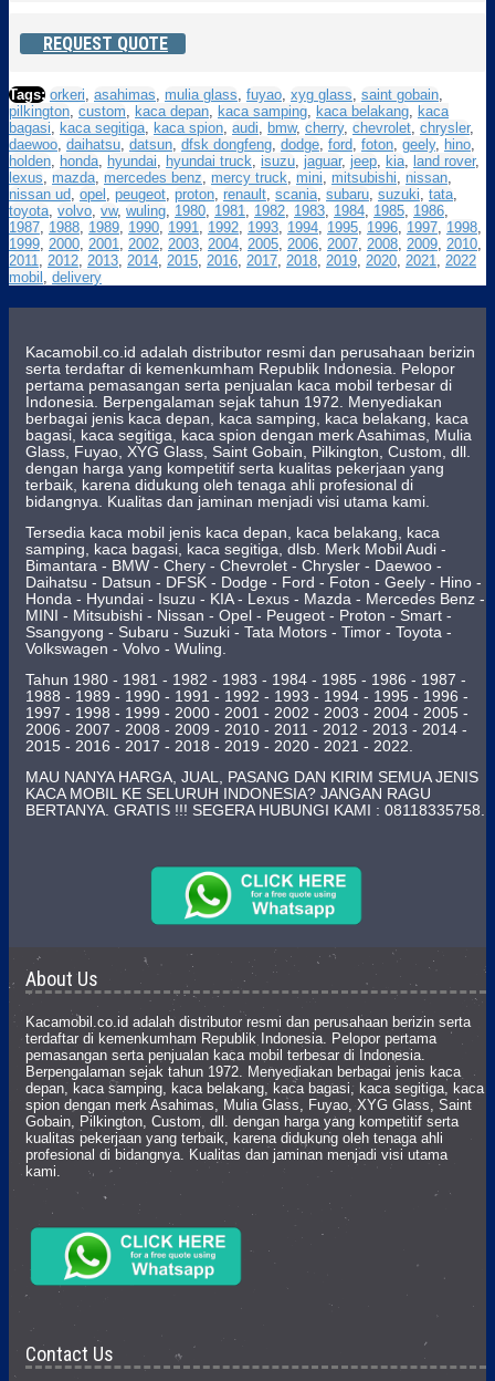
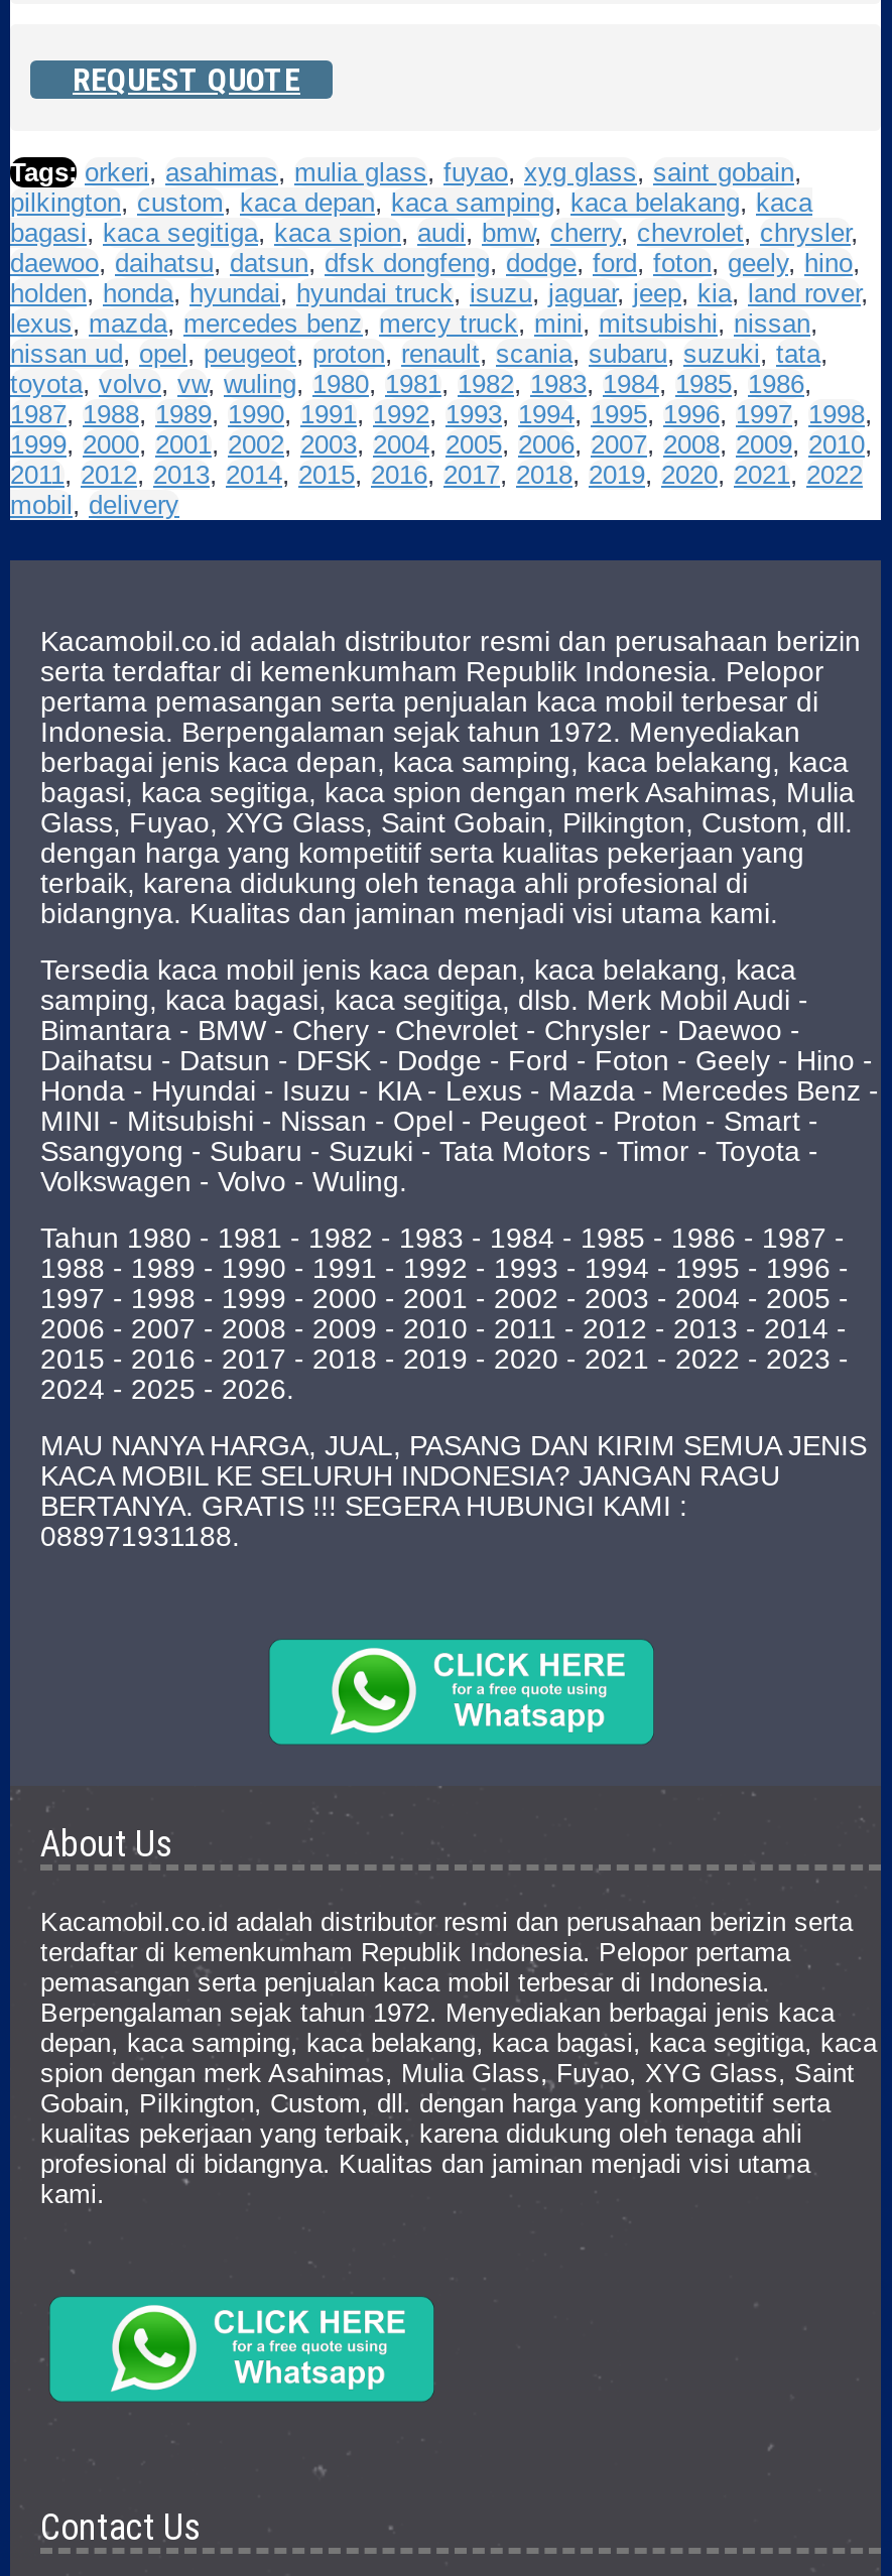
[25,737,413,755] 2015 - 2016 - 2017 - 2018 - 2019 - 2020 - 2021 - 2022. -> [40,1343,849,1406] 2015 - 2016 - 2017 - 2018 - 2019 - 2020 - 2021 - 2022 - 2023 - | 2024 - 2025 - 2026.
[25,801,485,819] BERTANYA. GRATIS !!! SEGERA HUBUNGI KAMI : 08118335758. -> [40,1490,687,1553] BERTANYA. GRATIS !!! SEGERA HUBUNGI KAMI : | 088971931188.

